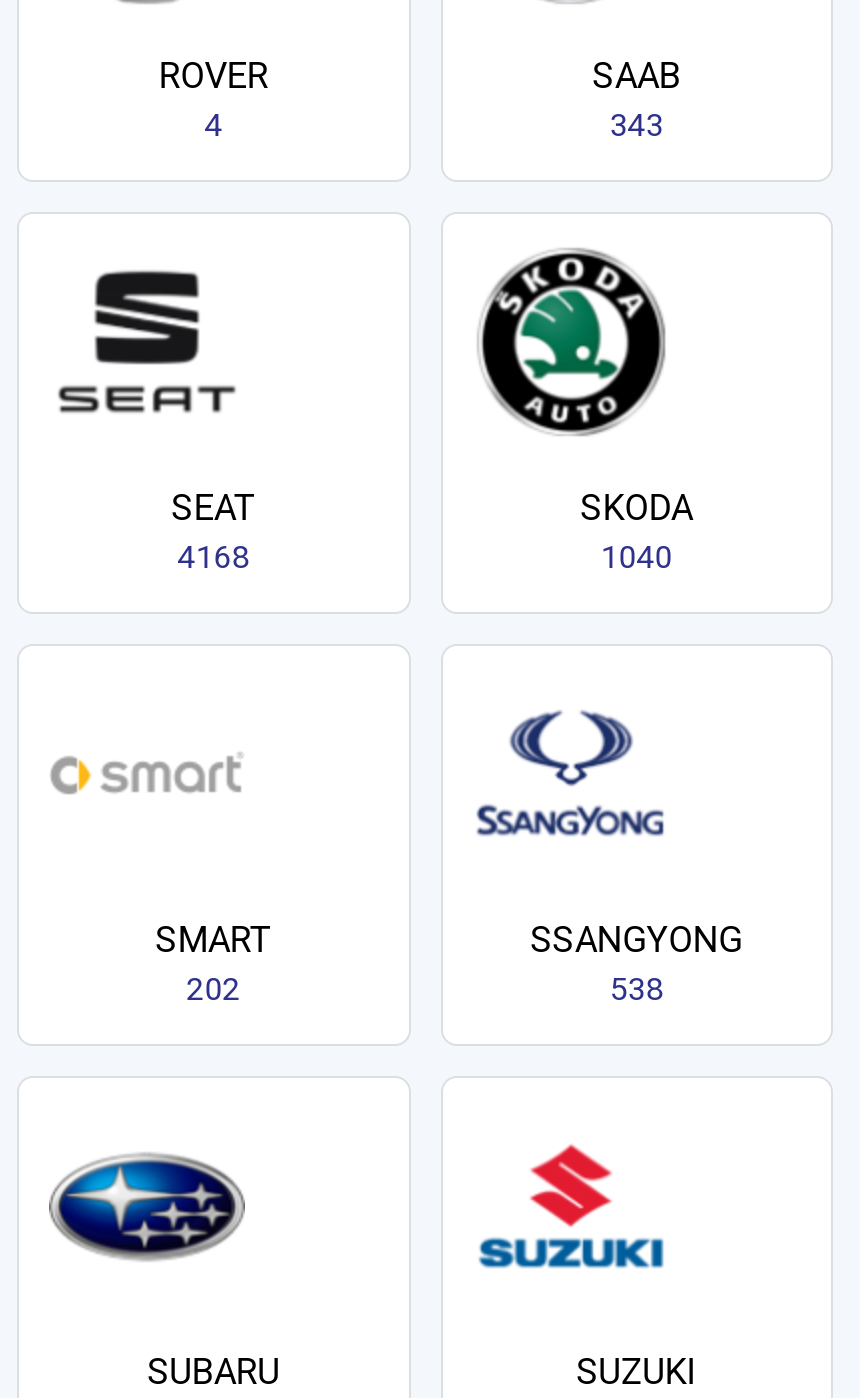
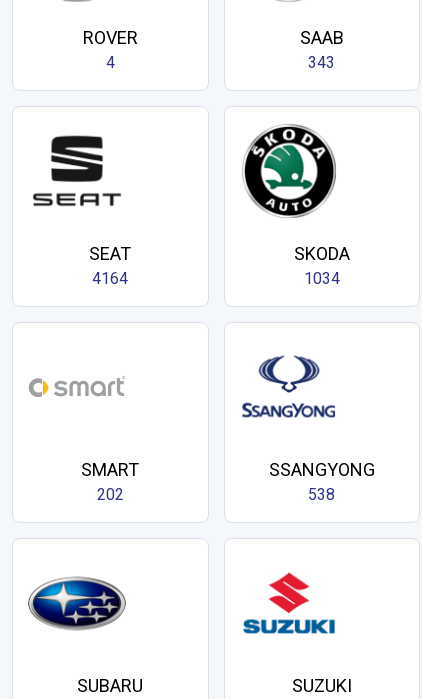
[177,538,249,576] 4168 -> [92,269,128,288] 4164
[601,538,673,576] 1040 -> [304,269,340,288] 1034

